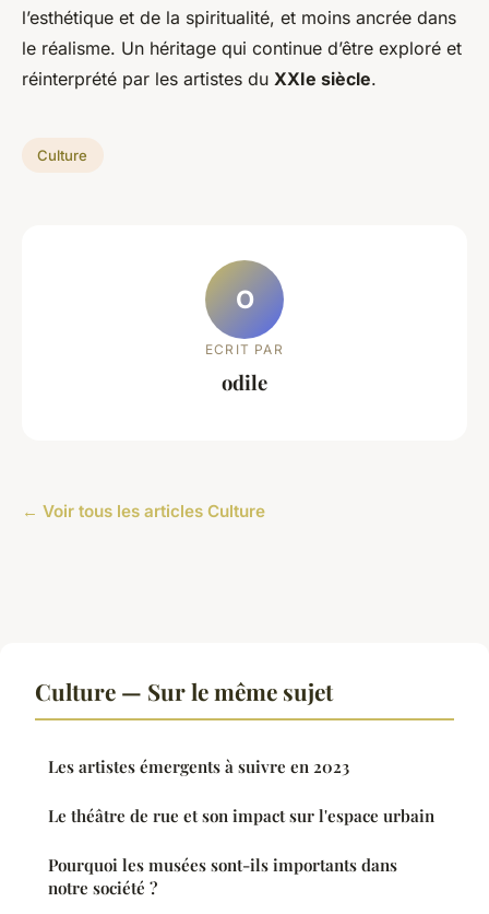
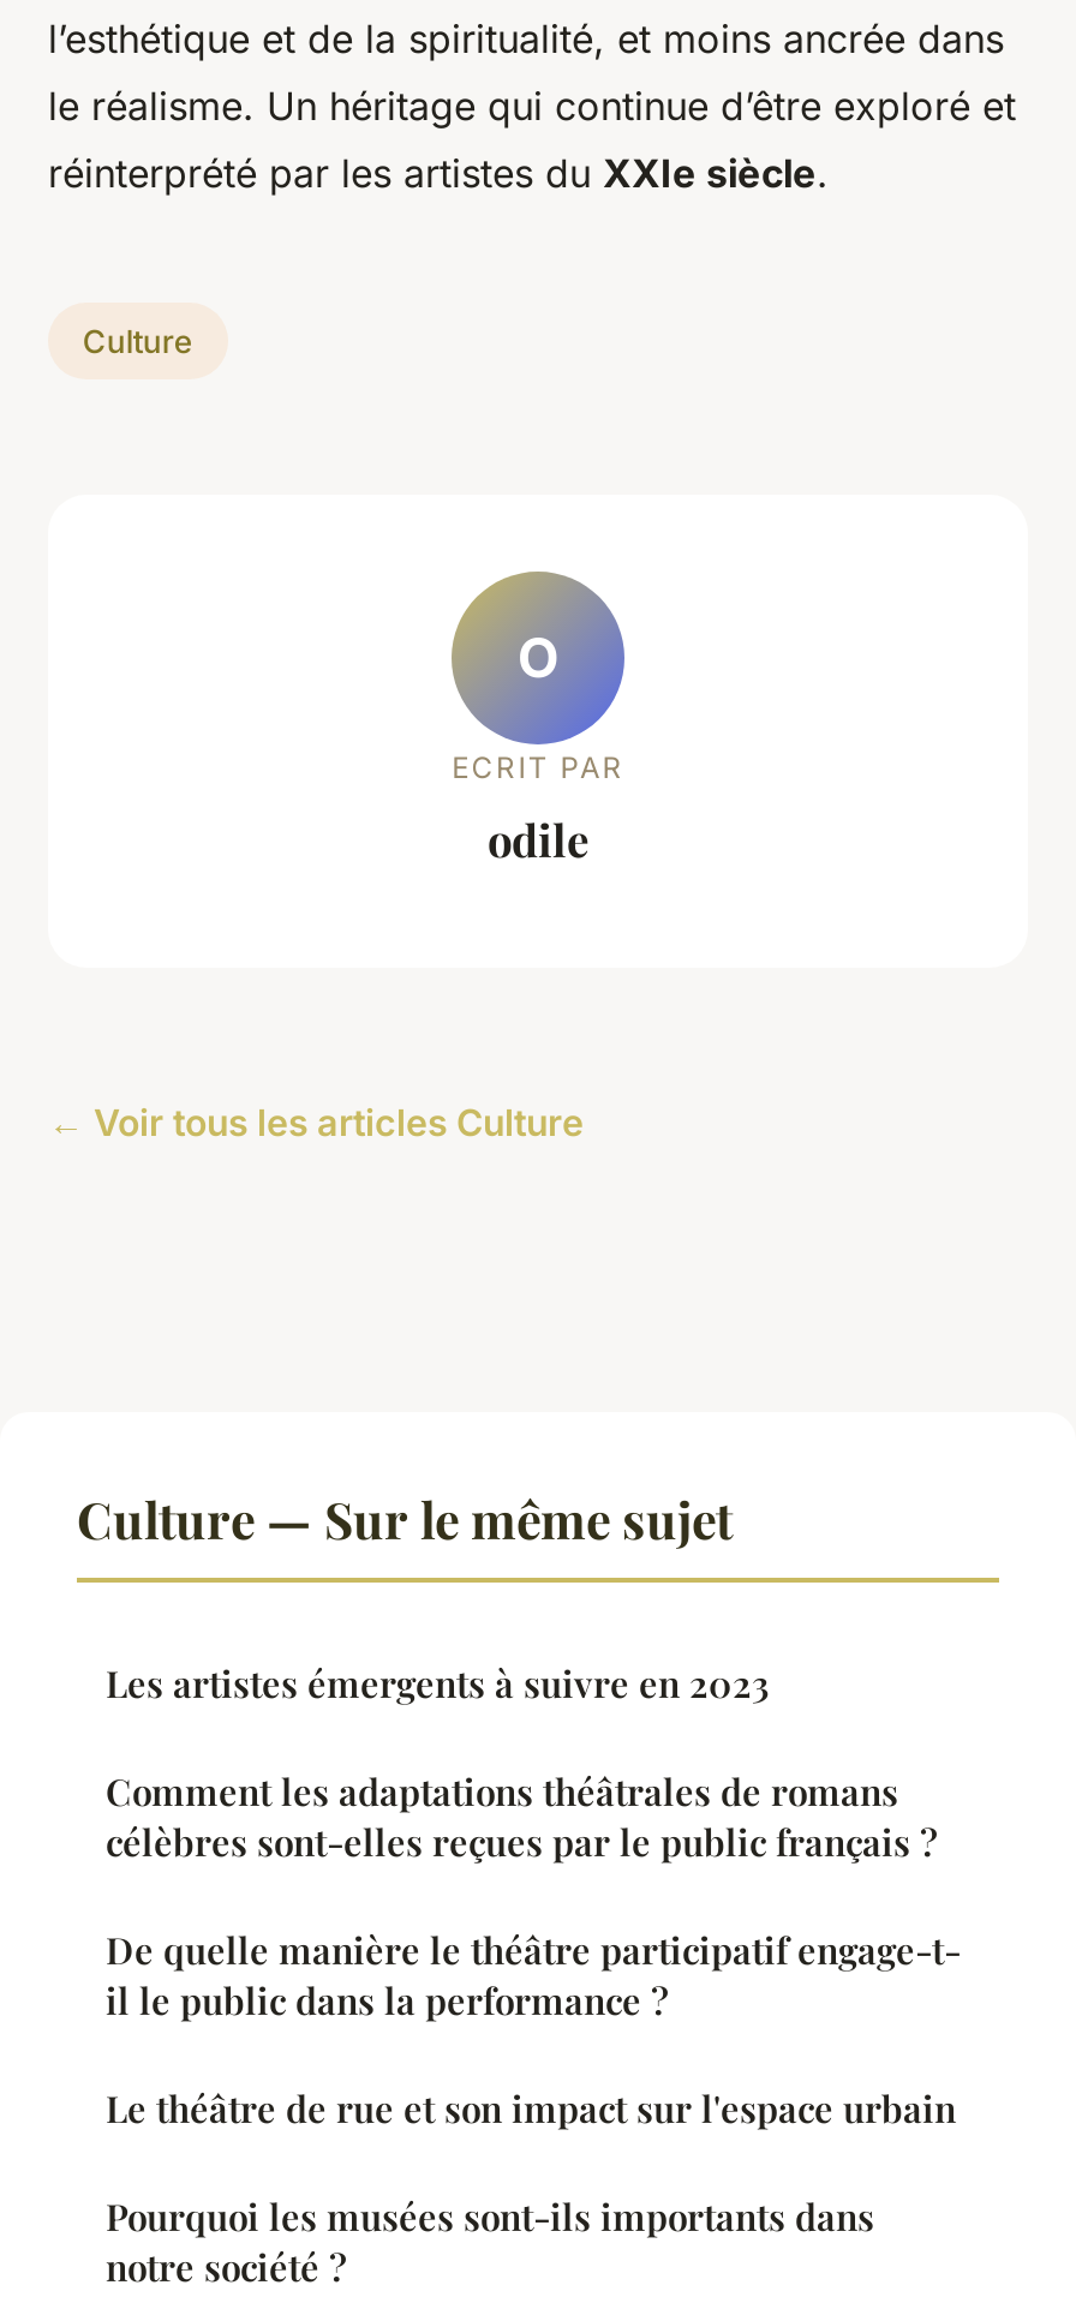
none -> [106,1768,961,2025] Comment les adaptations théâtrales de romans | célèbres sont-elles reçues par le public français ? | De quelle manière le théâtre participatif engage-t- | il le public dans la performance ?

